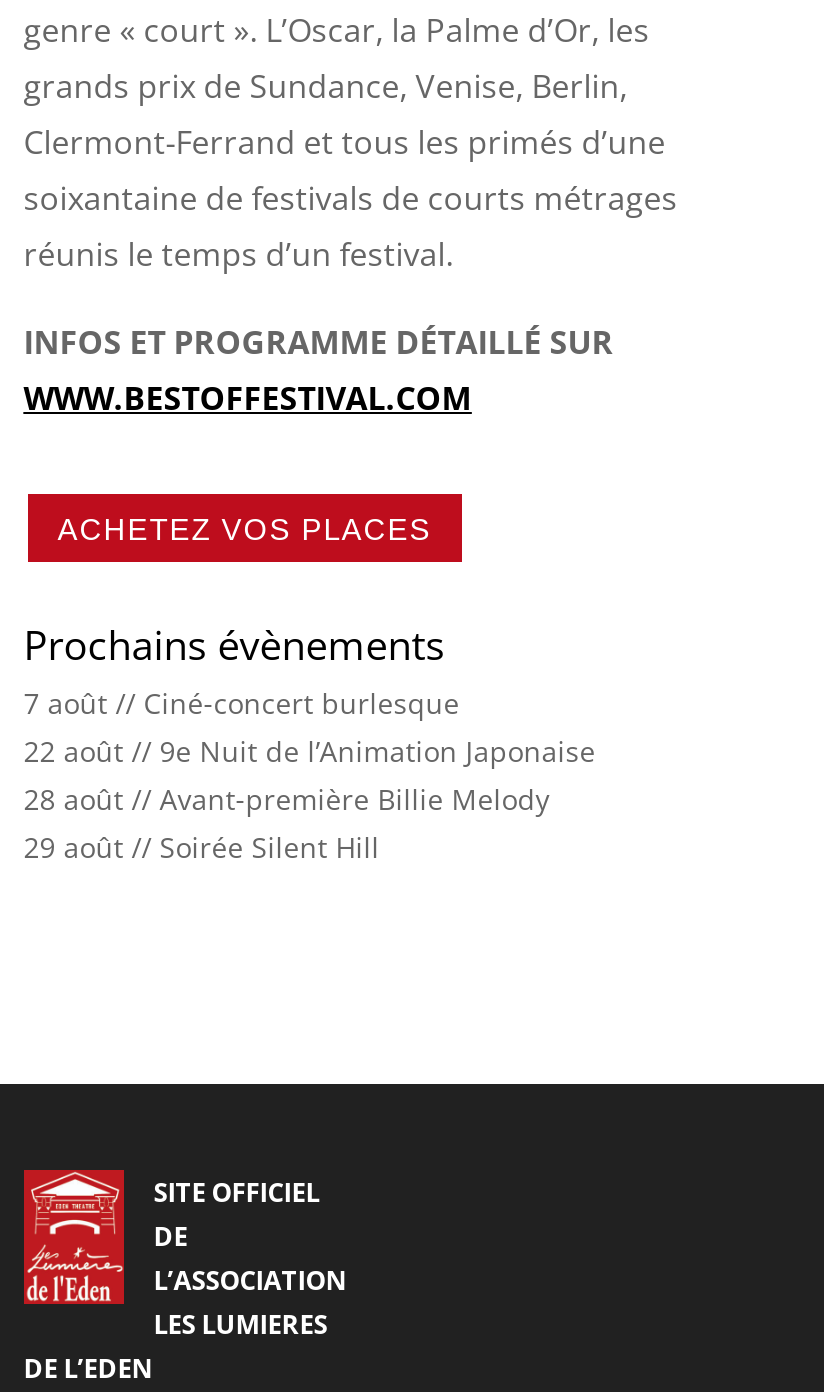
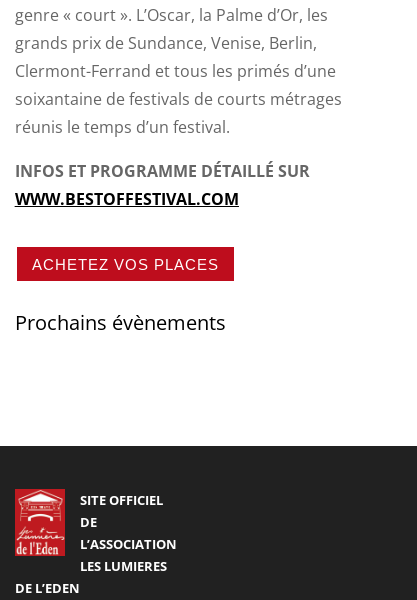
[24,684,596,866] 7 août // Ciné-concert burlesque | 22 août // 9e Nuit de l’Animation Japonaise | 28 août // Avant-première Billie Melody | 29 août // Soirée Silent Hill -> none

